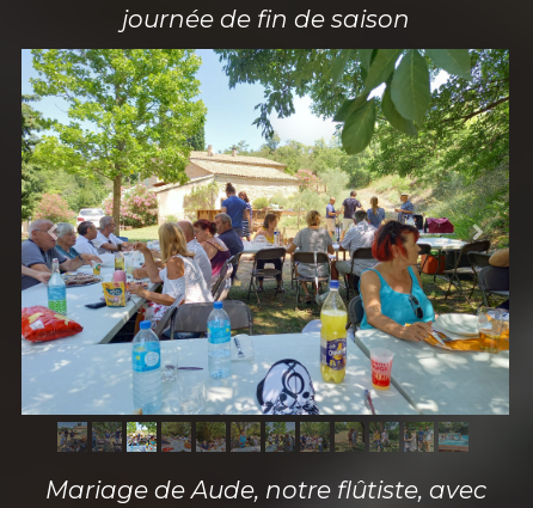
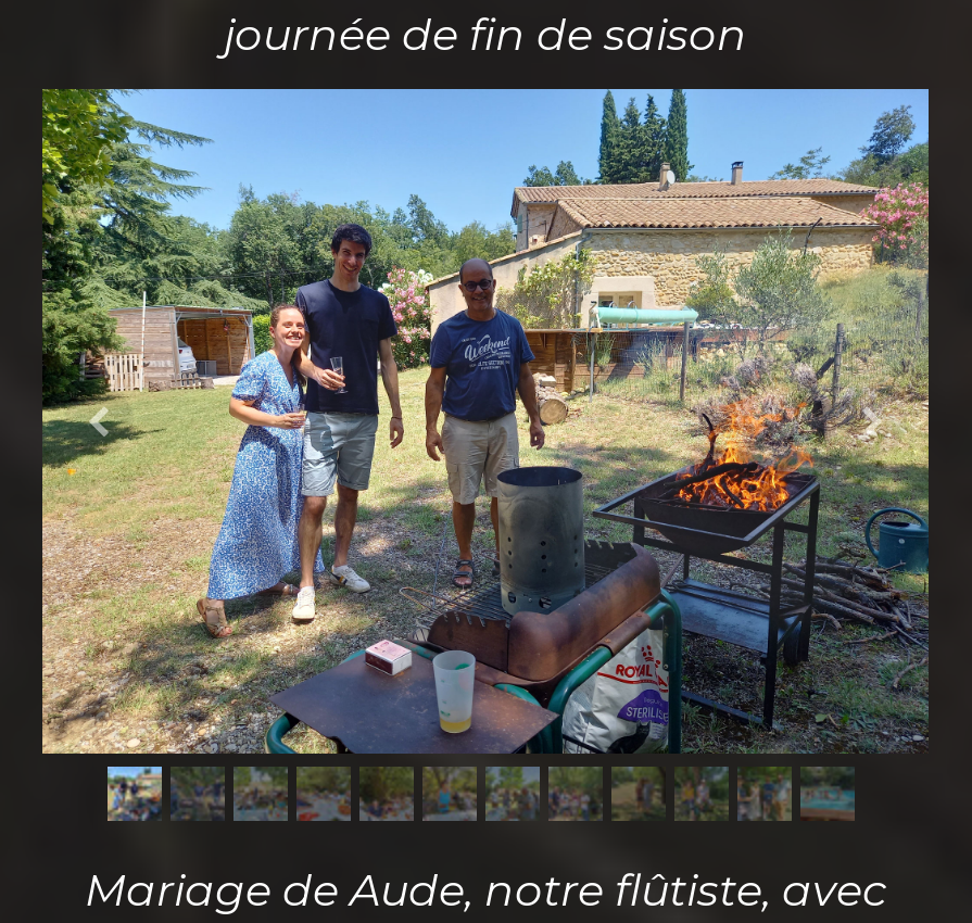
[20,48,529,473] [image] -> [40,87,965,860] [image]

